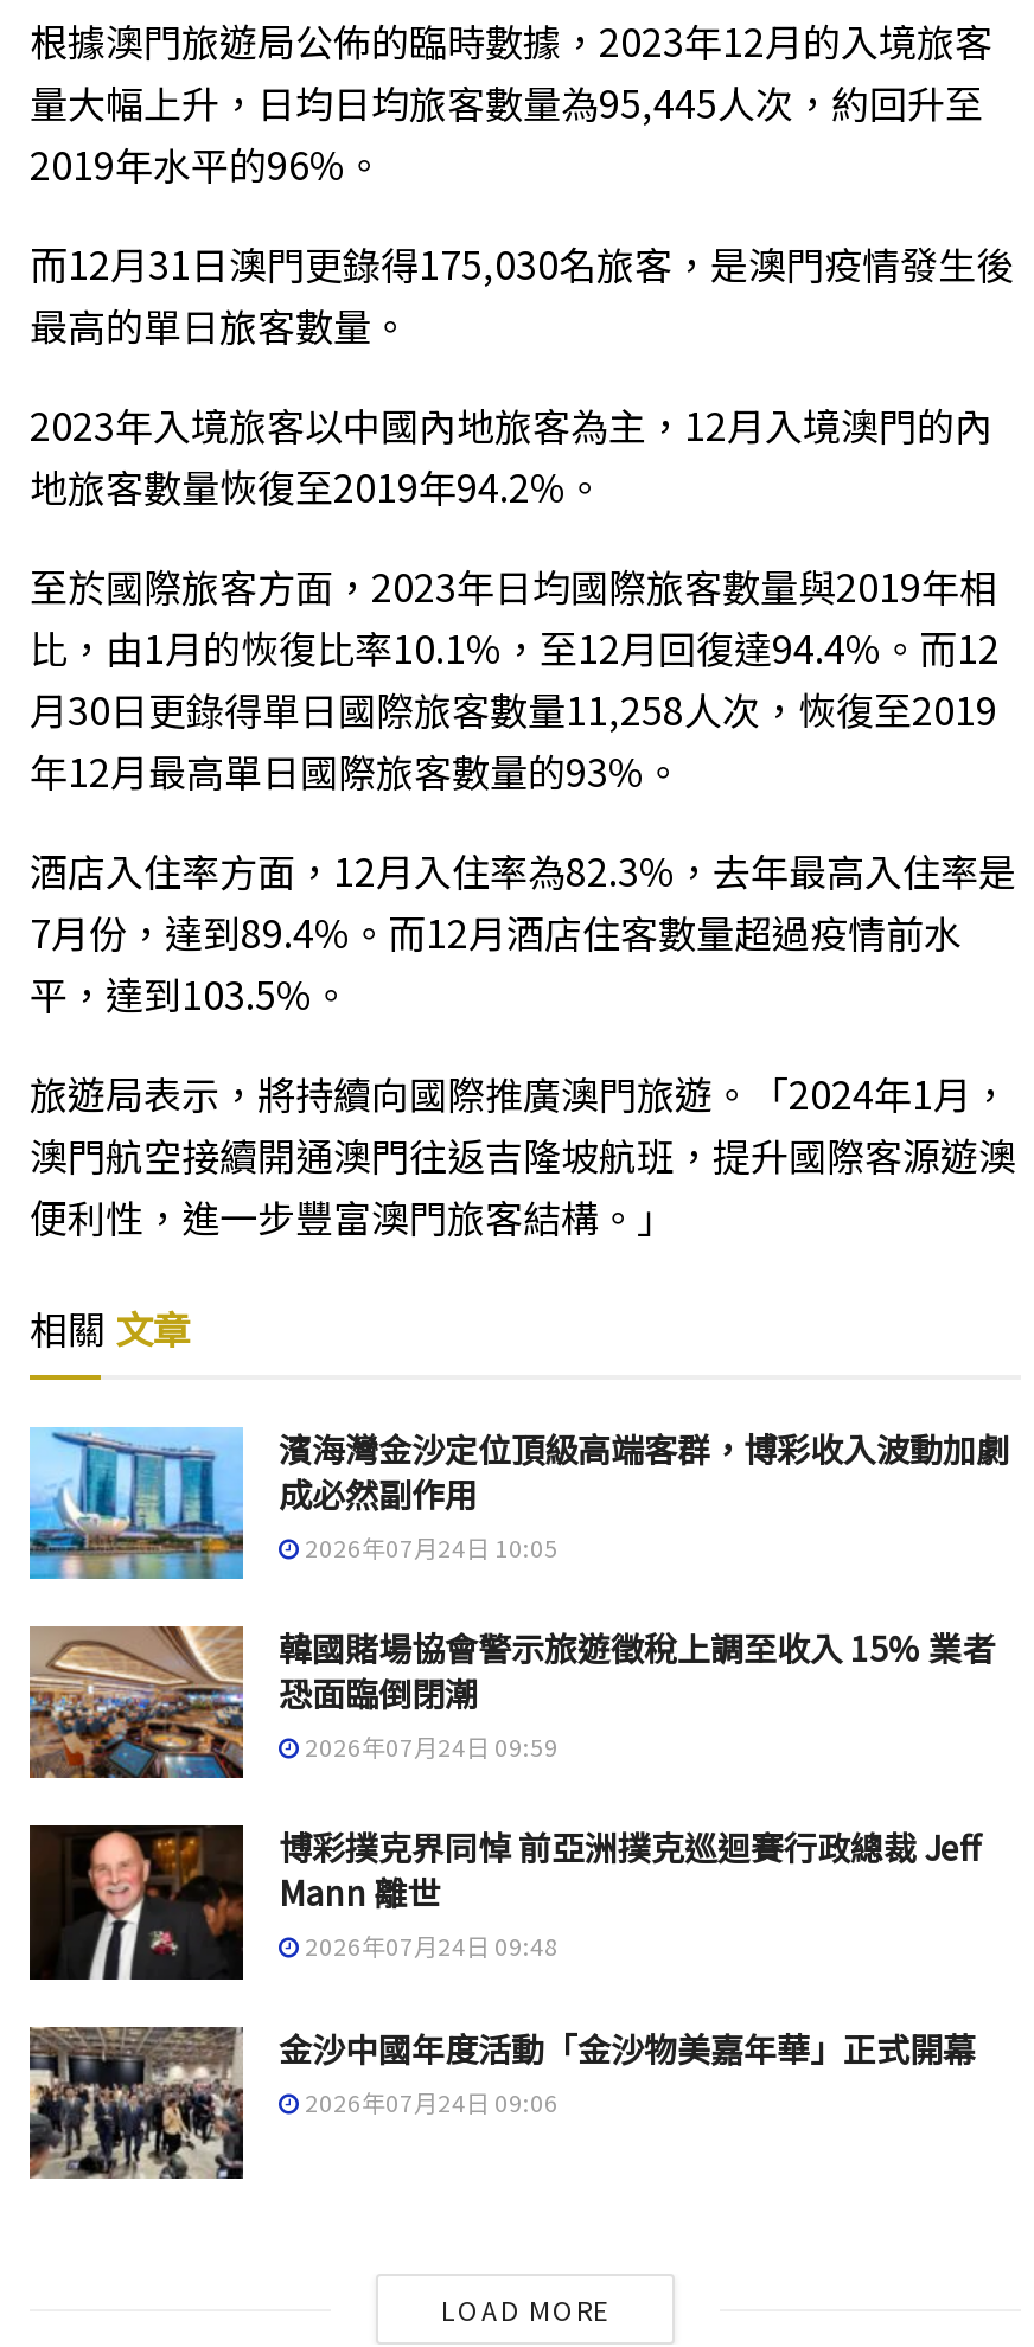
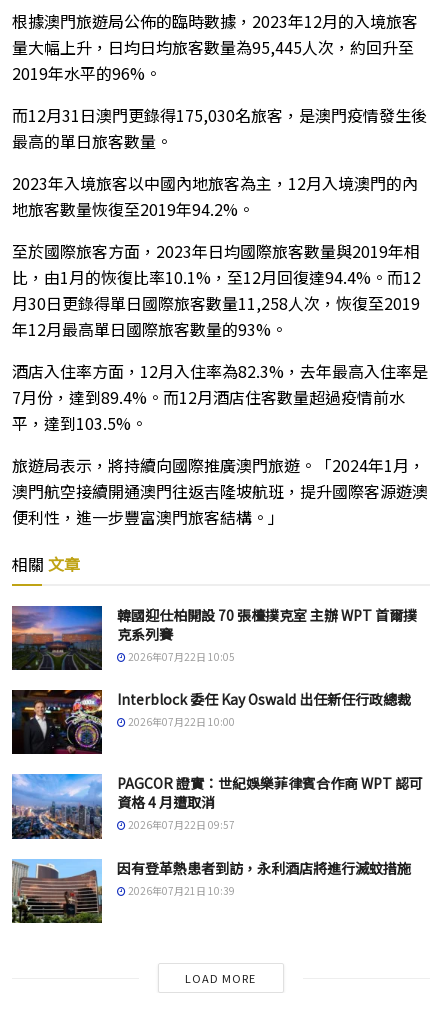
[27,1424,1009,1581] [image] | 濱海灣金沙定位頂級高端客群，博彩收入波動加劇 | 成必然副作用 | 2026年07月24日 10:05 -> [11,605,417,671] [image] | 韓國迎仕柏開設 70 張檯撲克室 主辦 WPT 首爾撲 | 克系列賽 | 2026年07月22日 10:05
[27,1624,995,1780] [image] | 韓國賭場協會警示旅遊徵稅上調至收入 15% 業者 | 恐面臨倒閉潮 | 2026年07月24日 09:59 -> [11,689,411,755] [image] | Interblock 委任 Kay Oswald 出任新任行政總裁 | 2026年07月22日 10:00
[27,1823,981,1982] [image] | 博彩撲克界同悼 前亞洲撲克巡迴賽行政總裁 Jeff | Mann 離世 | 2026年07月24日 09:48 -> [11,773,423,840] [image] | PAGCOR 證實：世紀娛樂菲律賓合作商 WPT 認可 | 資格 4 月遭取消 | 2026年07月22日 09:57
[30,2024,976,2181] [image] | 金沙中國年度活動「金沙物美嘉年華」正式開幕 | 2026年07月24日 09:06 -> [11,858,411,924] [image] | 因有登革熱患者到訪，永利酒店將進行滅蚊措施 | 2026年07月21日 10:39

